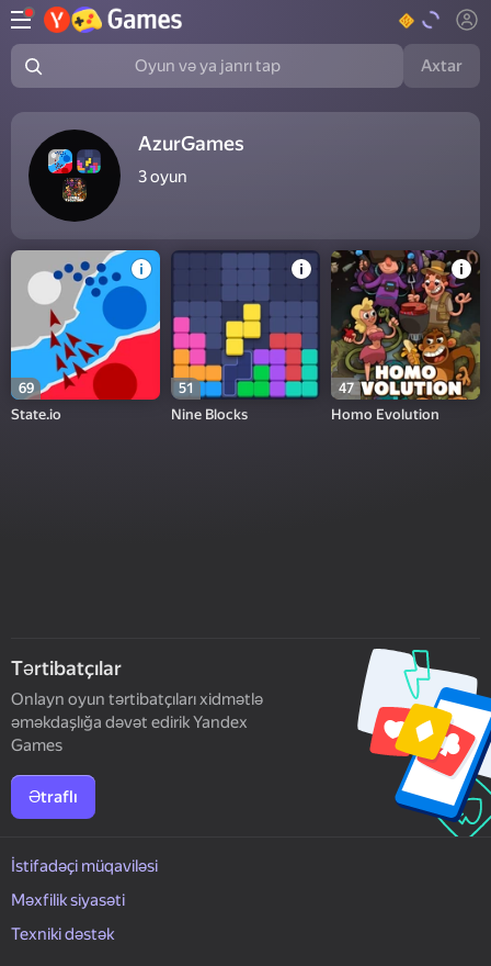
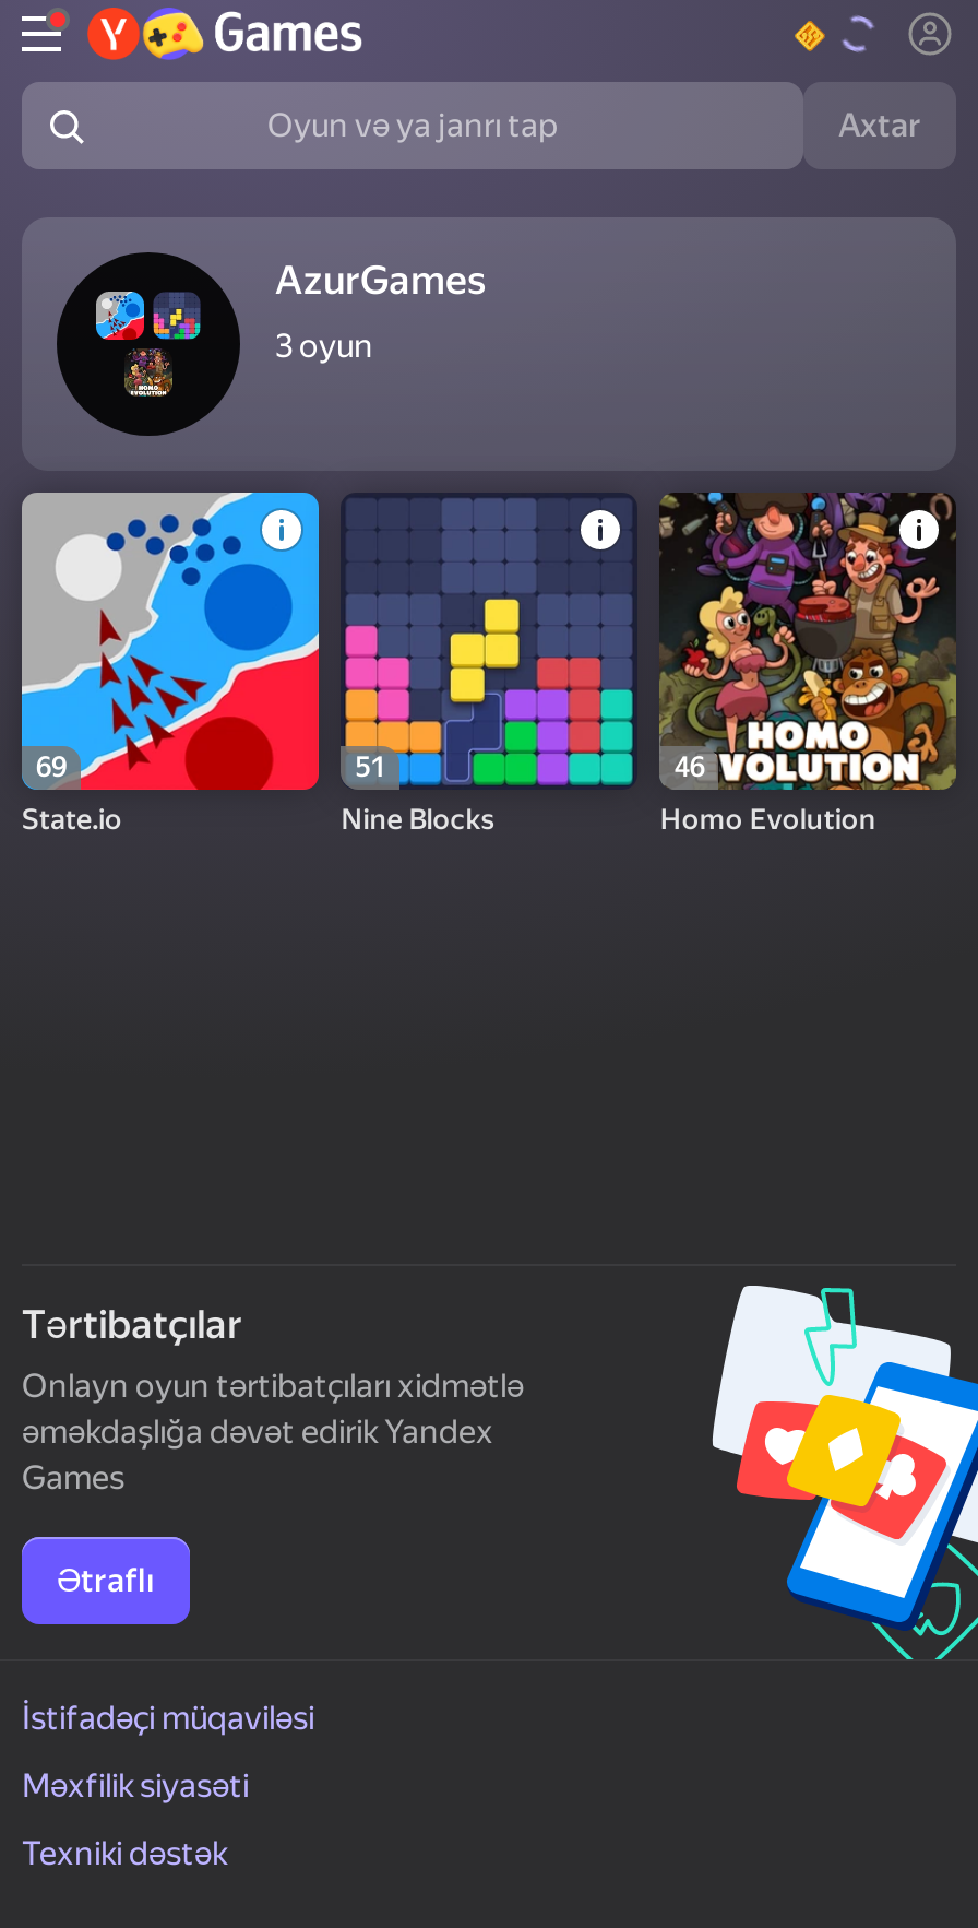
[339,380,354,396] 47 -> [674,750,705,783] 46

